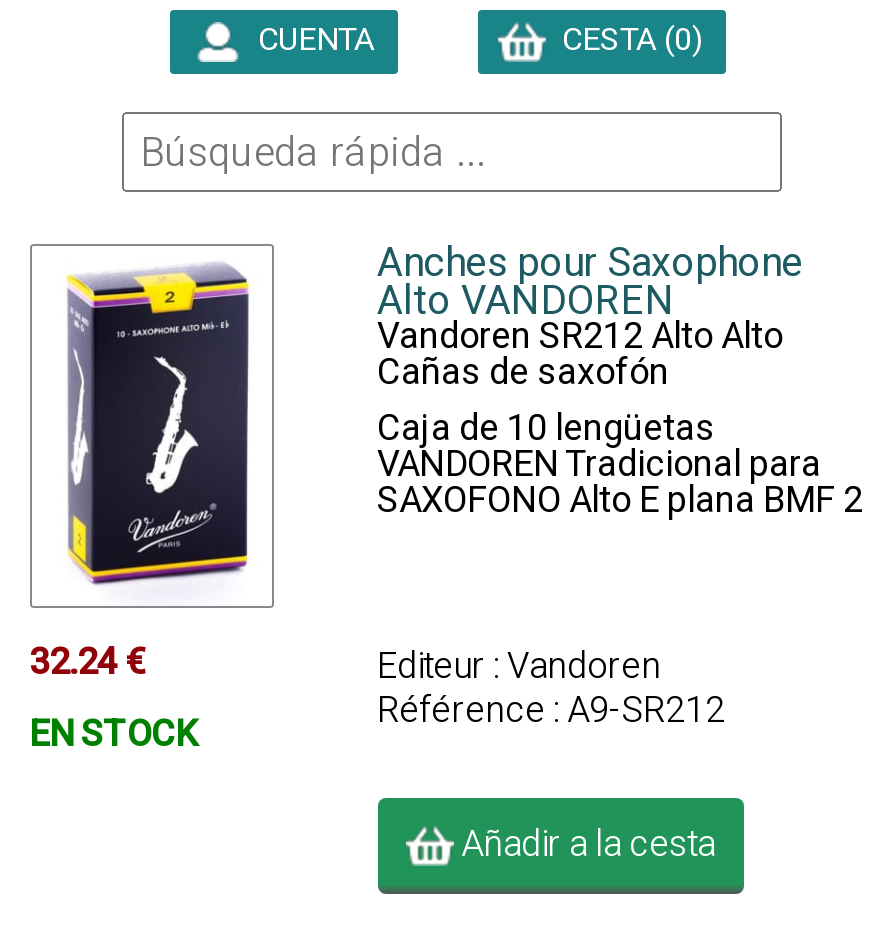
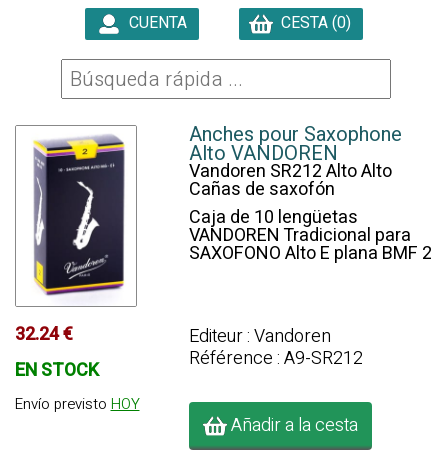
none -> [14,392,139,414] Envío previsto HOY

